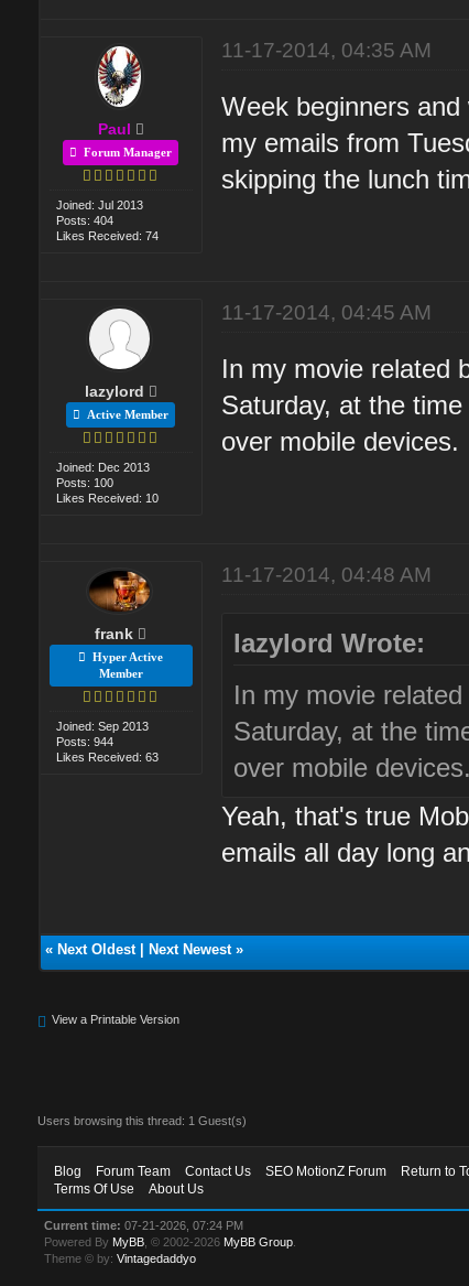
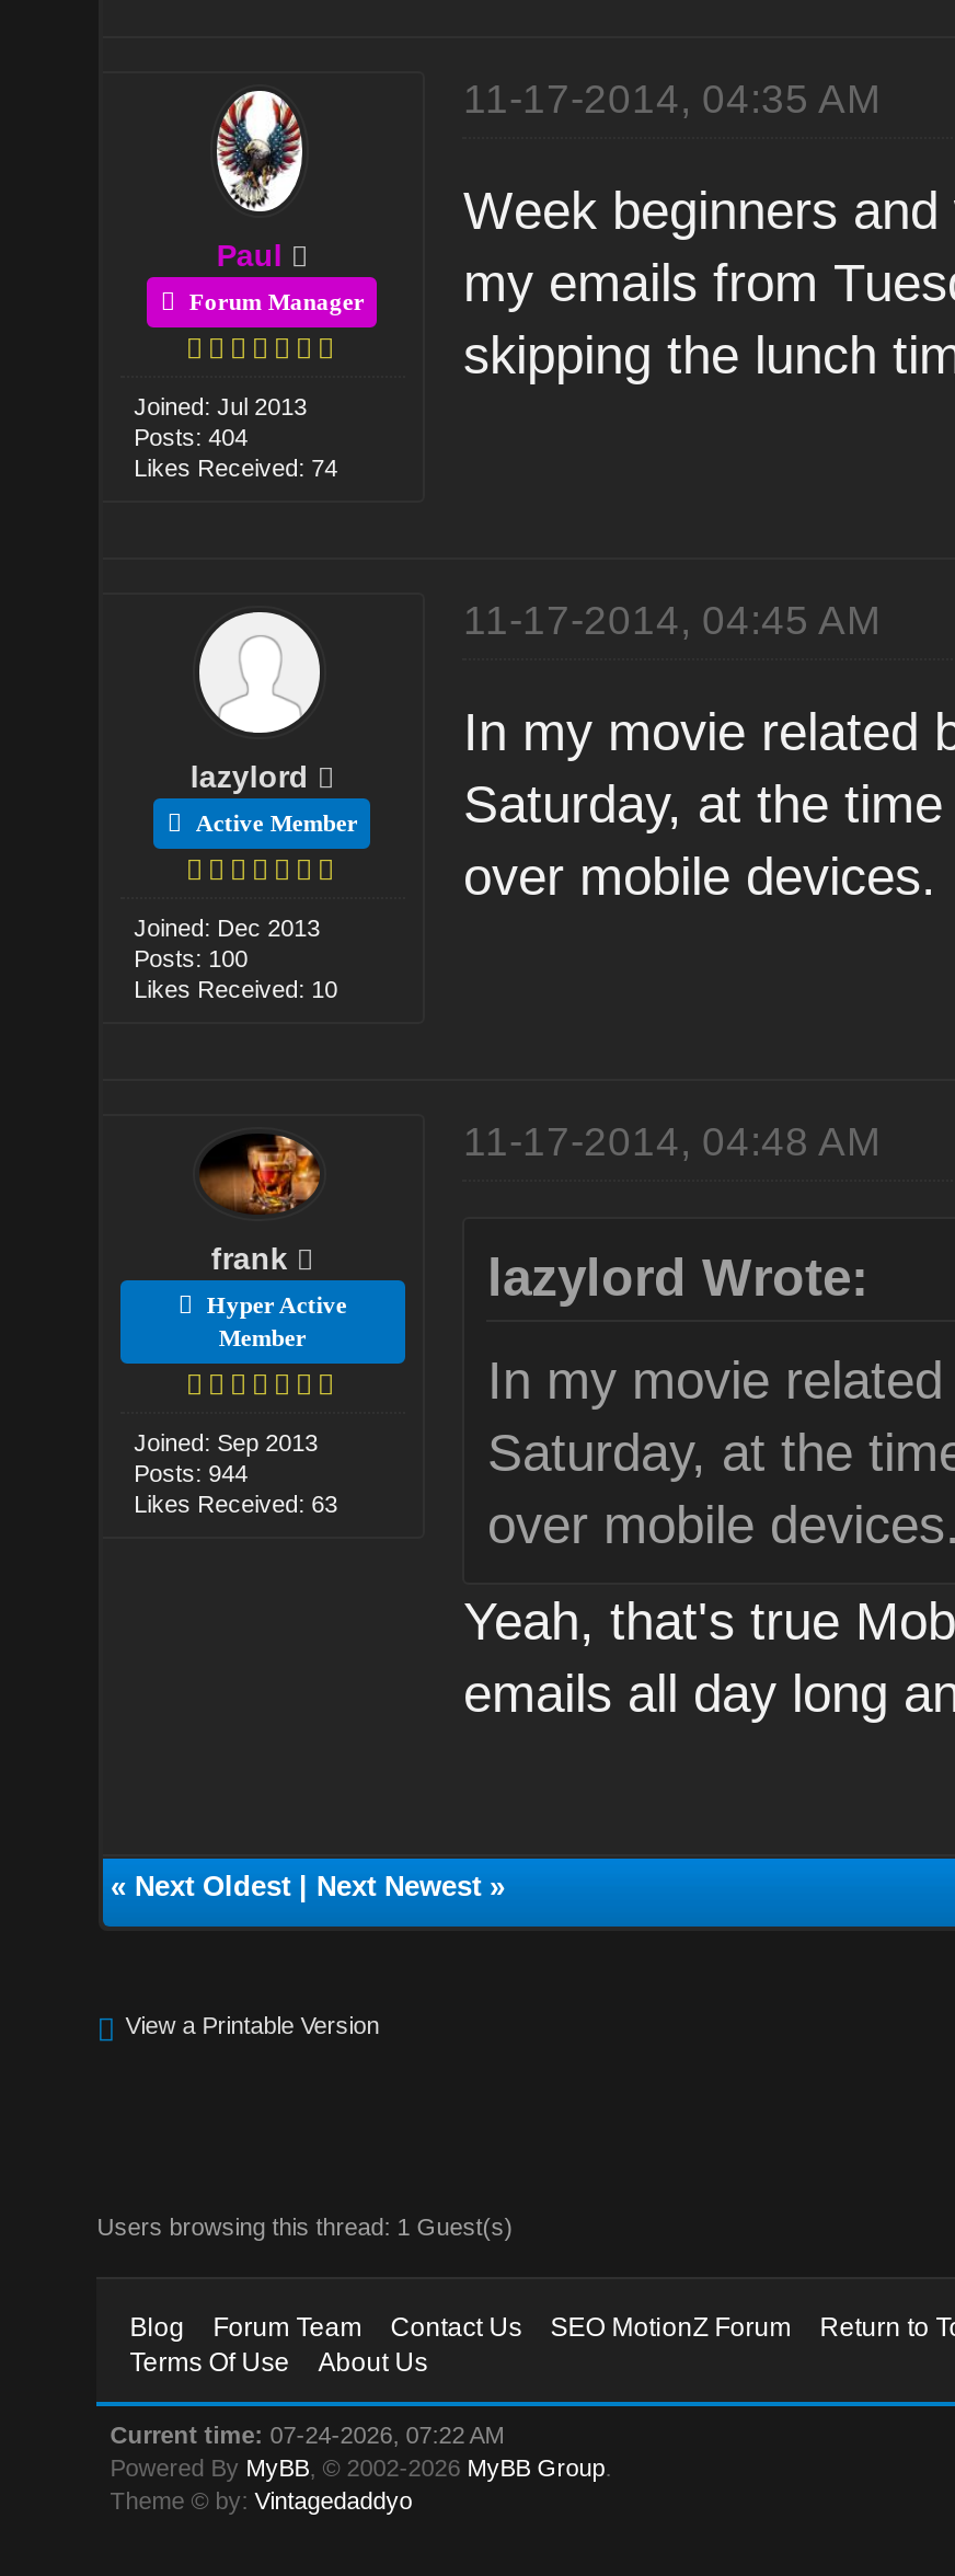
[44,1219,244,1232] Current time: 07-21-2026, 07:24 PM -> [110,2421,504,2447] Current time: 07-24-2026, 07:22 AM

